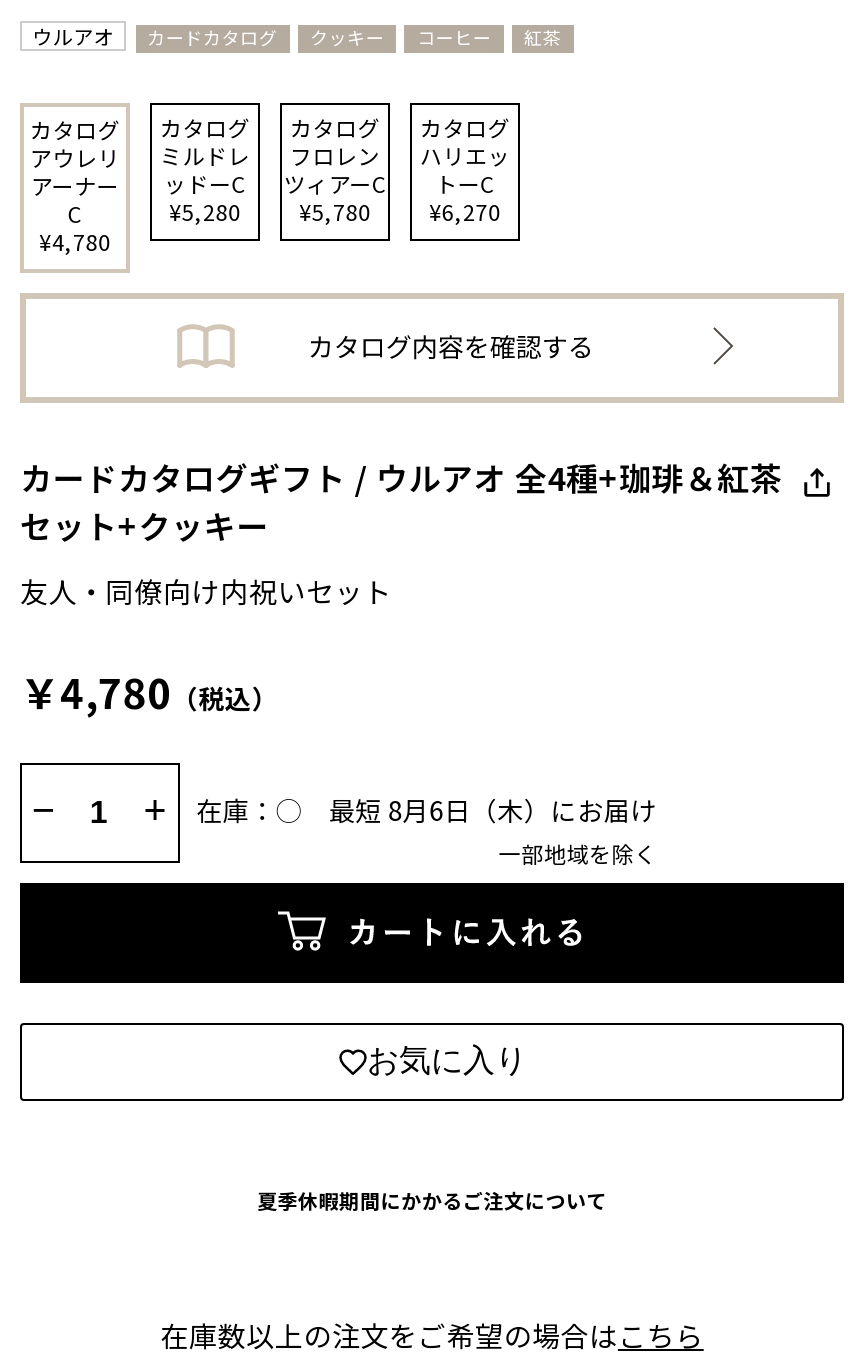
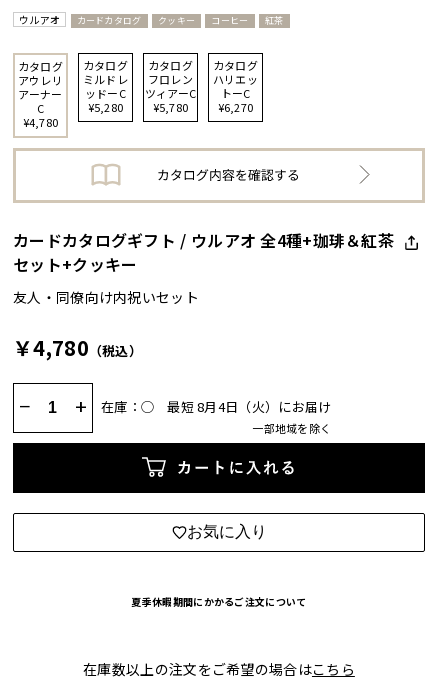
[328,790,657,828] 最短 8月6日（木）にお届け -> [167,397,331,416] 最短 8月4日（火）にお届け

